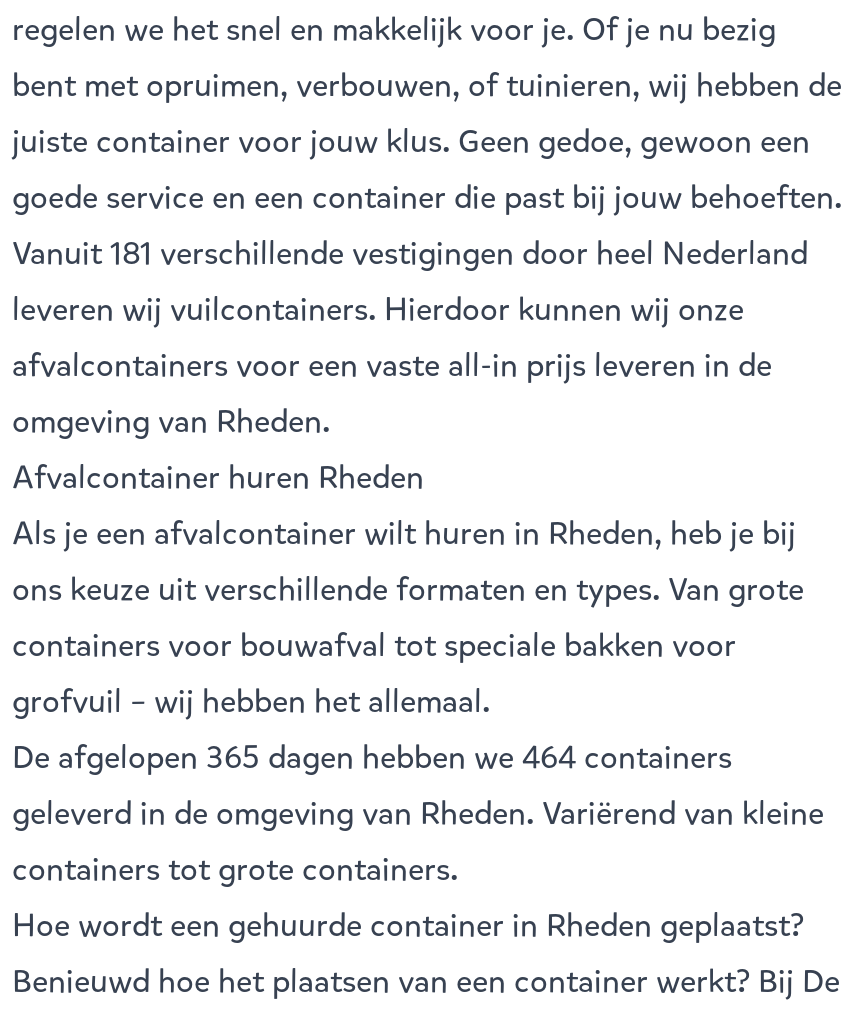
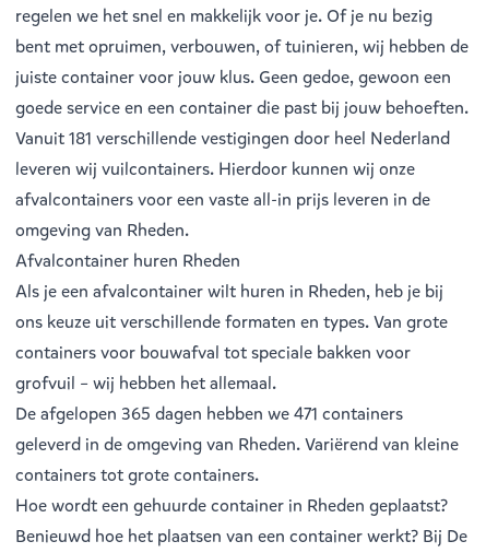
[12,736,732,778] De afgelopen 365 dagen hebben we 464 containers -> [15,402,403,425] De afgelopen 365 dagen hebben we 471 containers

